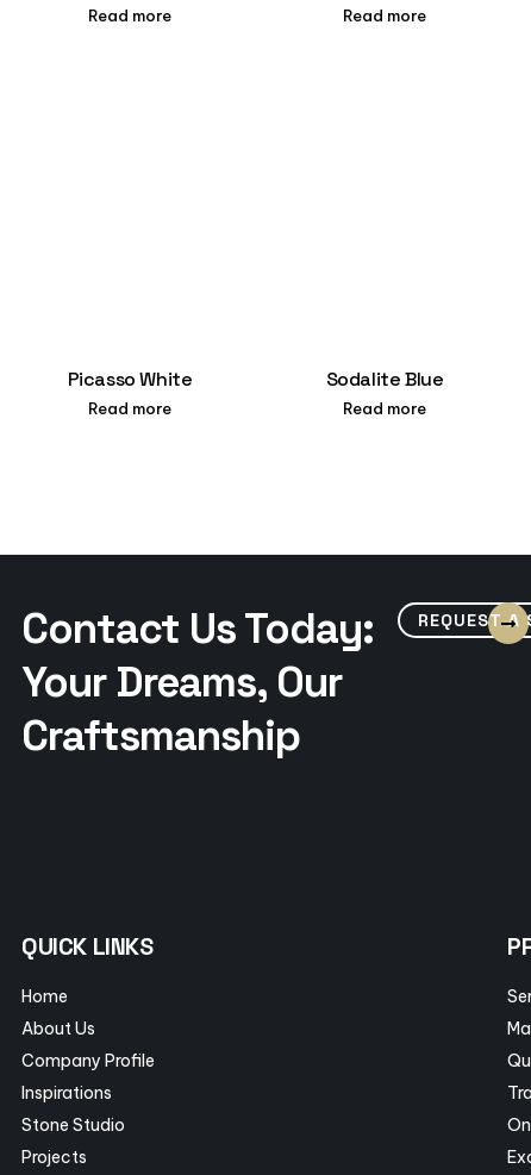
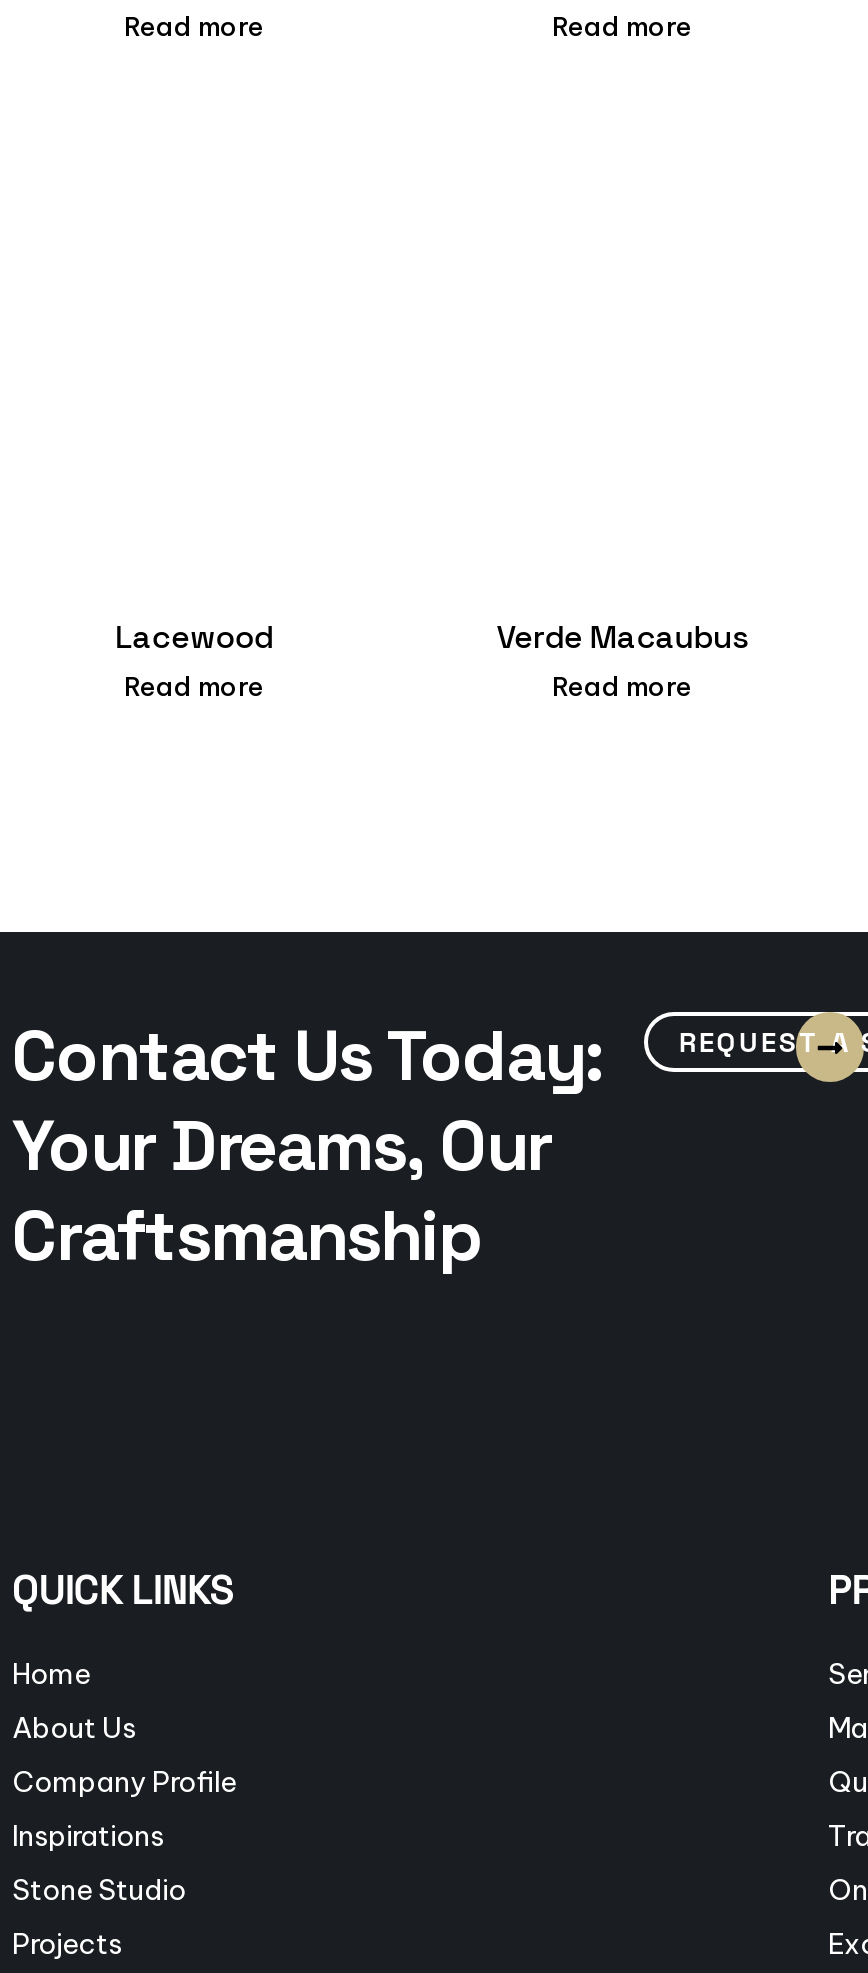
[67,367,192,392] Picasso White -> [115,617,273,659] Lacewood
[326,367,443,392] Sodalite Blue -> [497,617,747,659] Verde Macaubus

